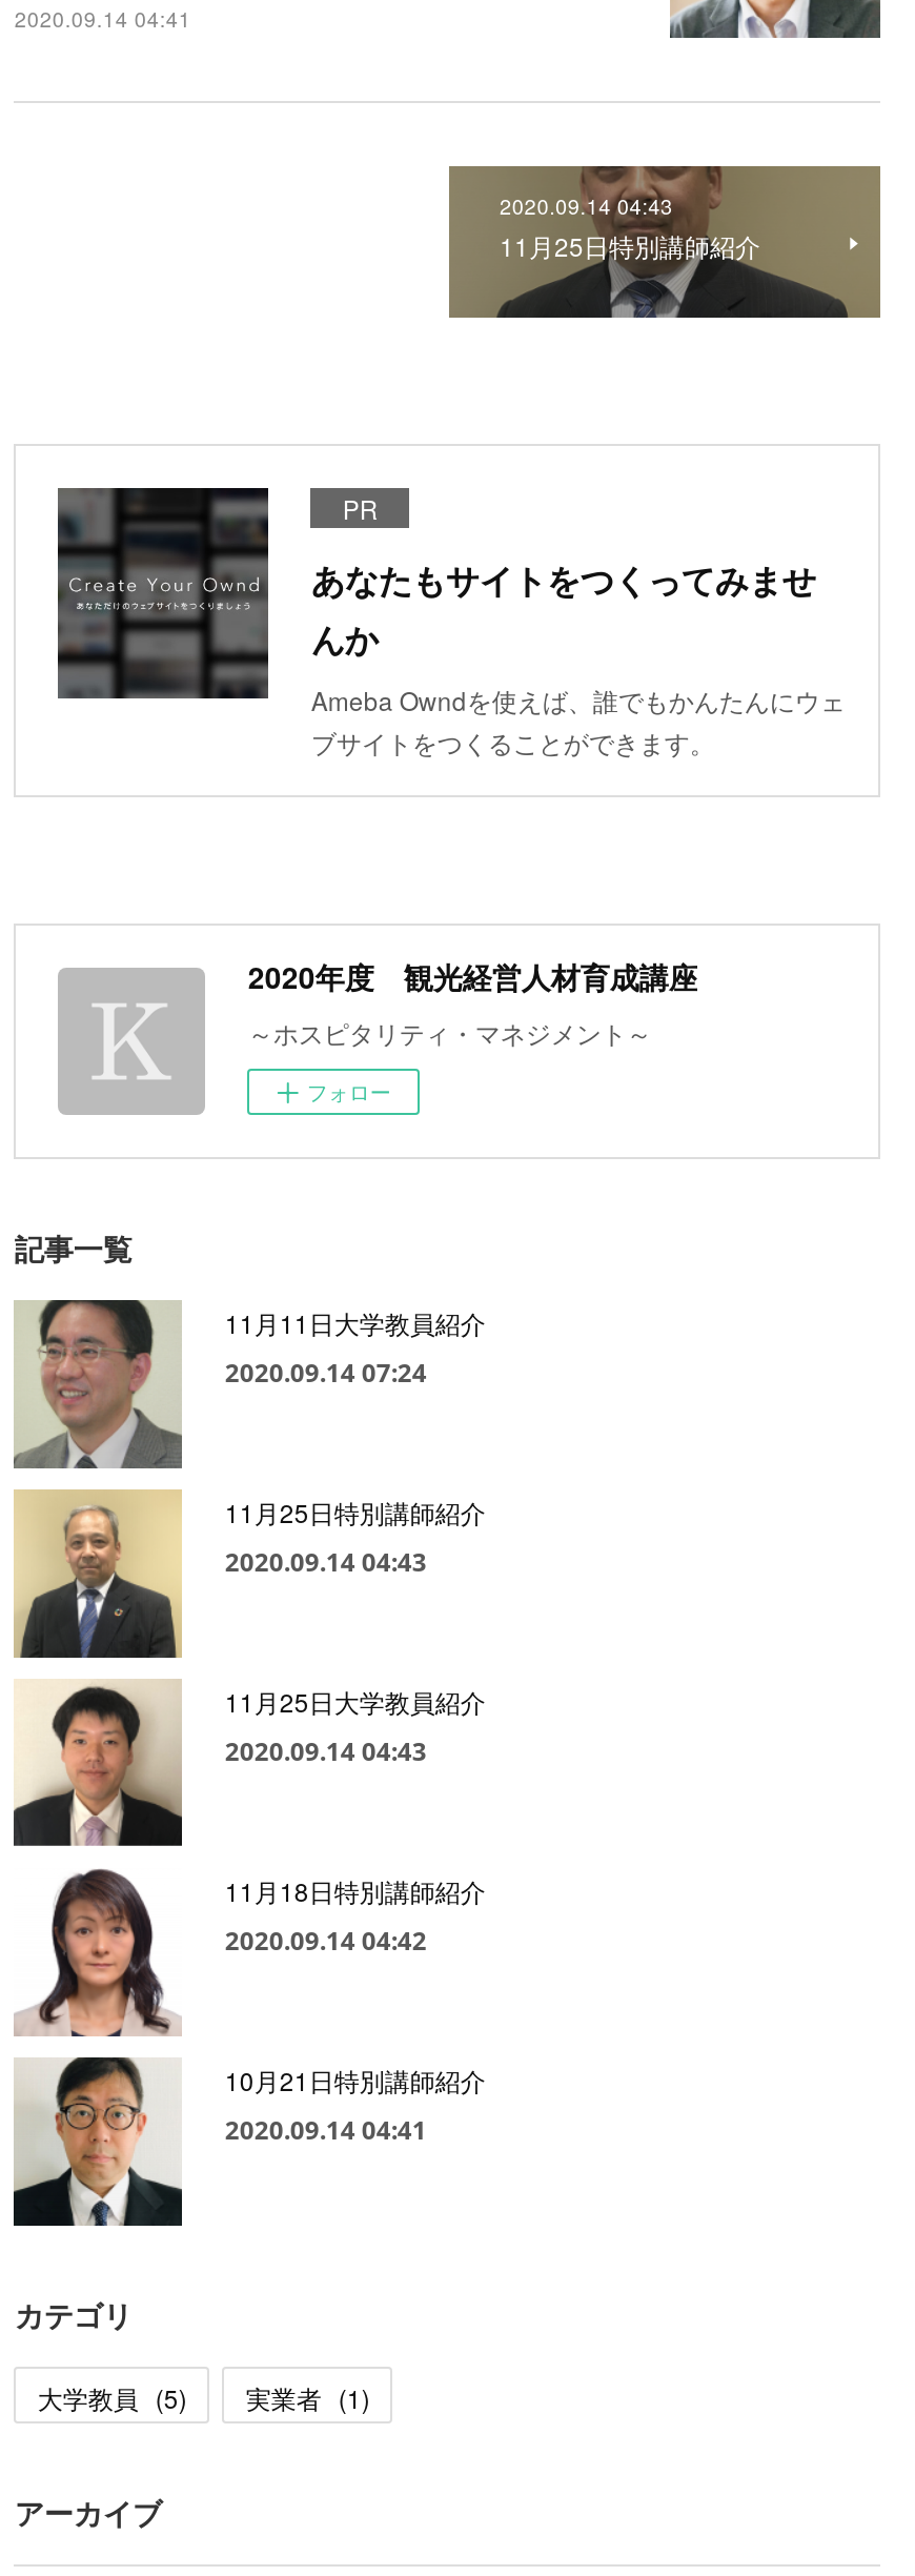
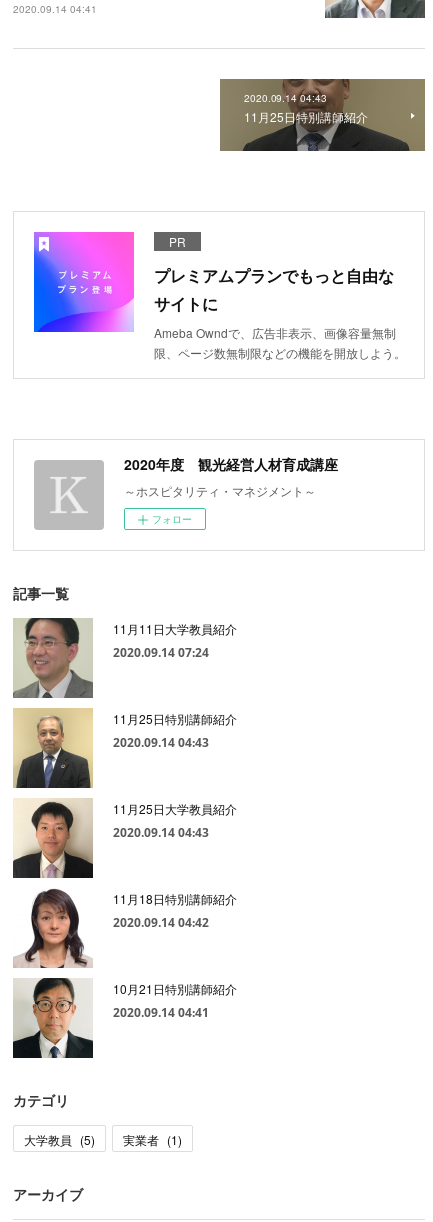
[56,486,845,760] [image] | あなたもサイトをつくってみませ | んか | Ameba Owndを使えば、誰でもかんたんにウェ | ブサイトをつくることができます。 -> [33,231,406,361] [image] | プレミアムプランでもっと自由な | サイトに | Ameba Owndで、広告非表示、画像容量無制 | 限、ページ数無制限などの機能を開放しよう。

